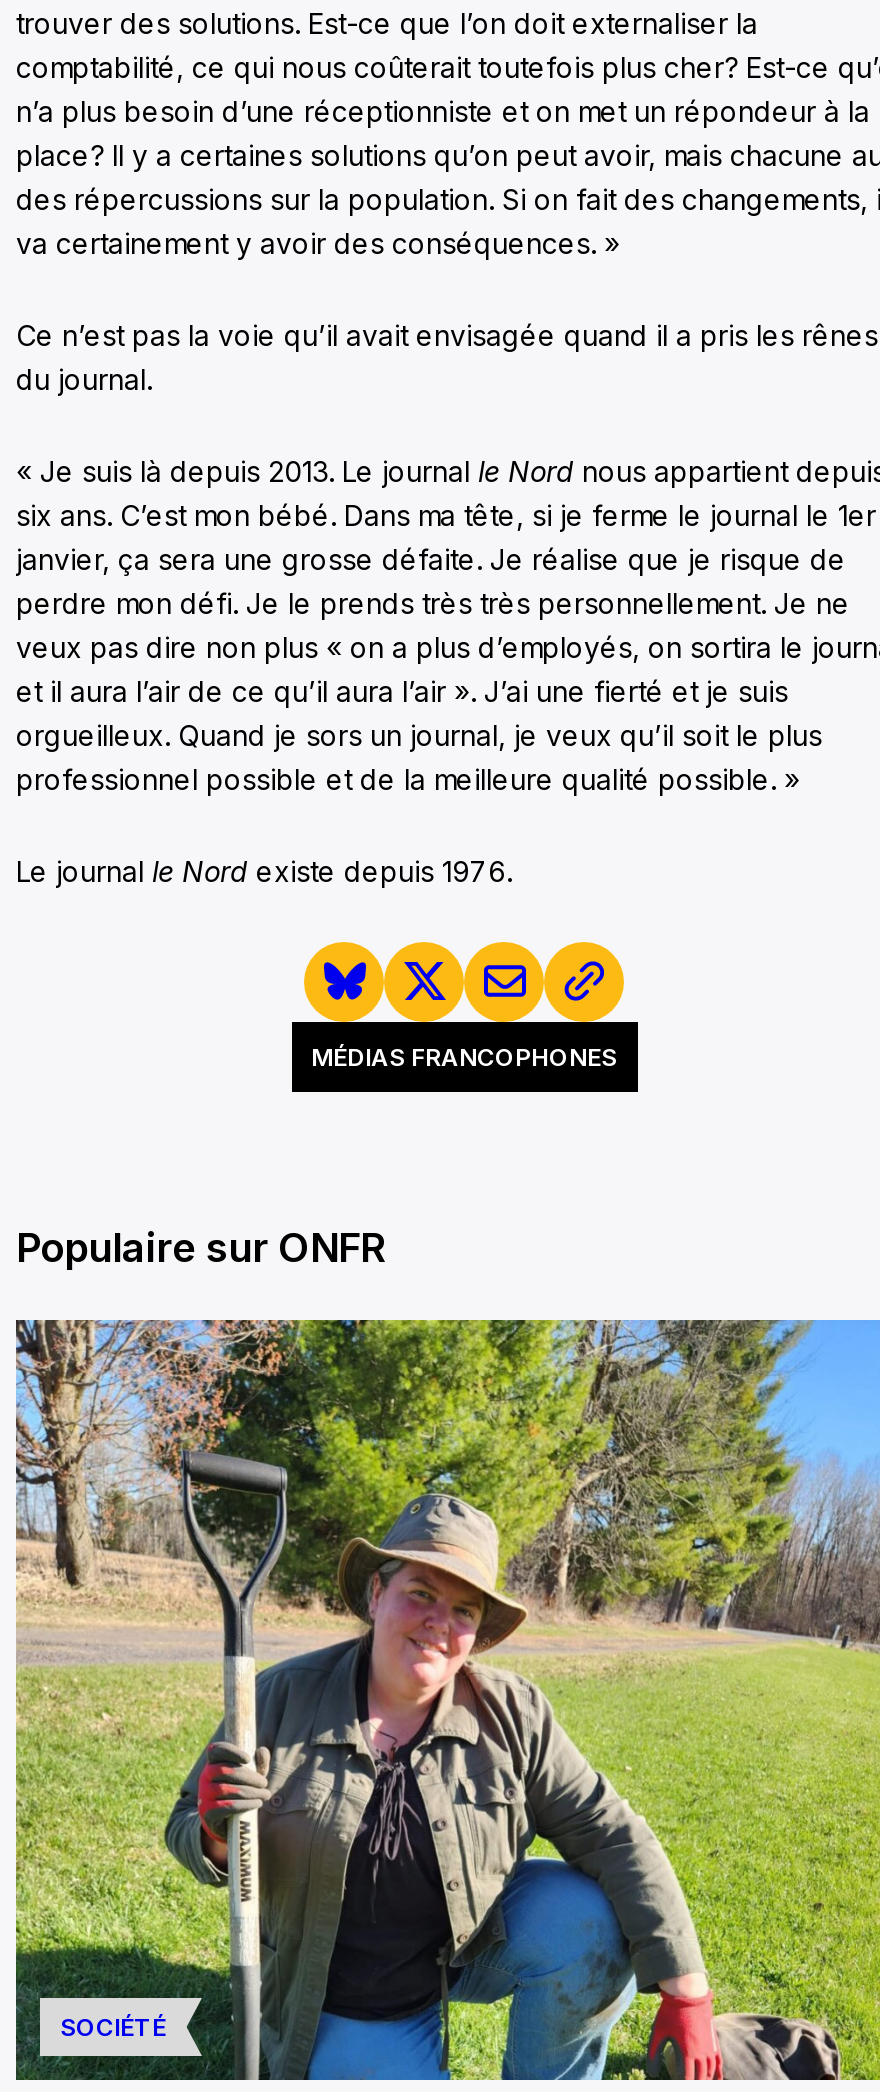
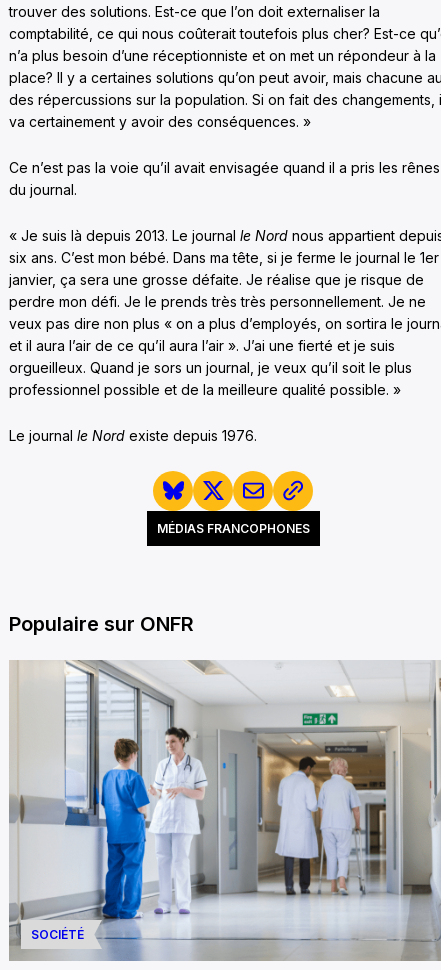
[14,1318,874,2080] [image] -> [9,660,438,961] [image]

